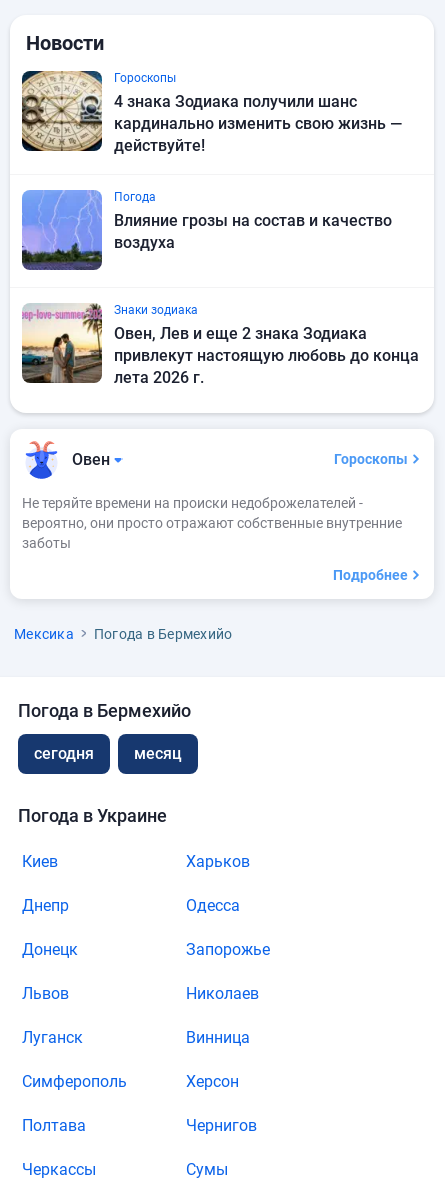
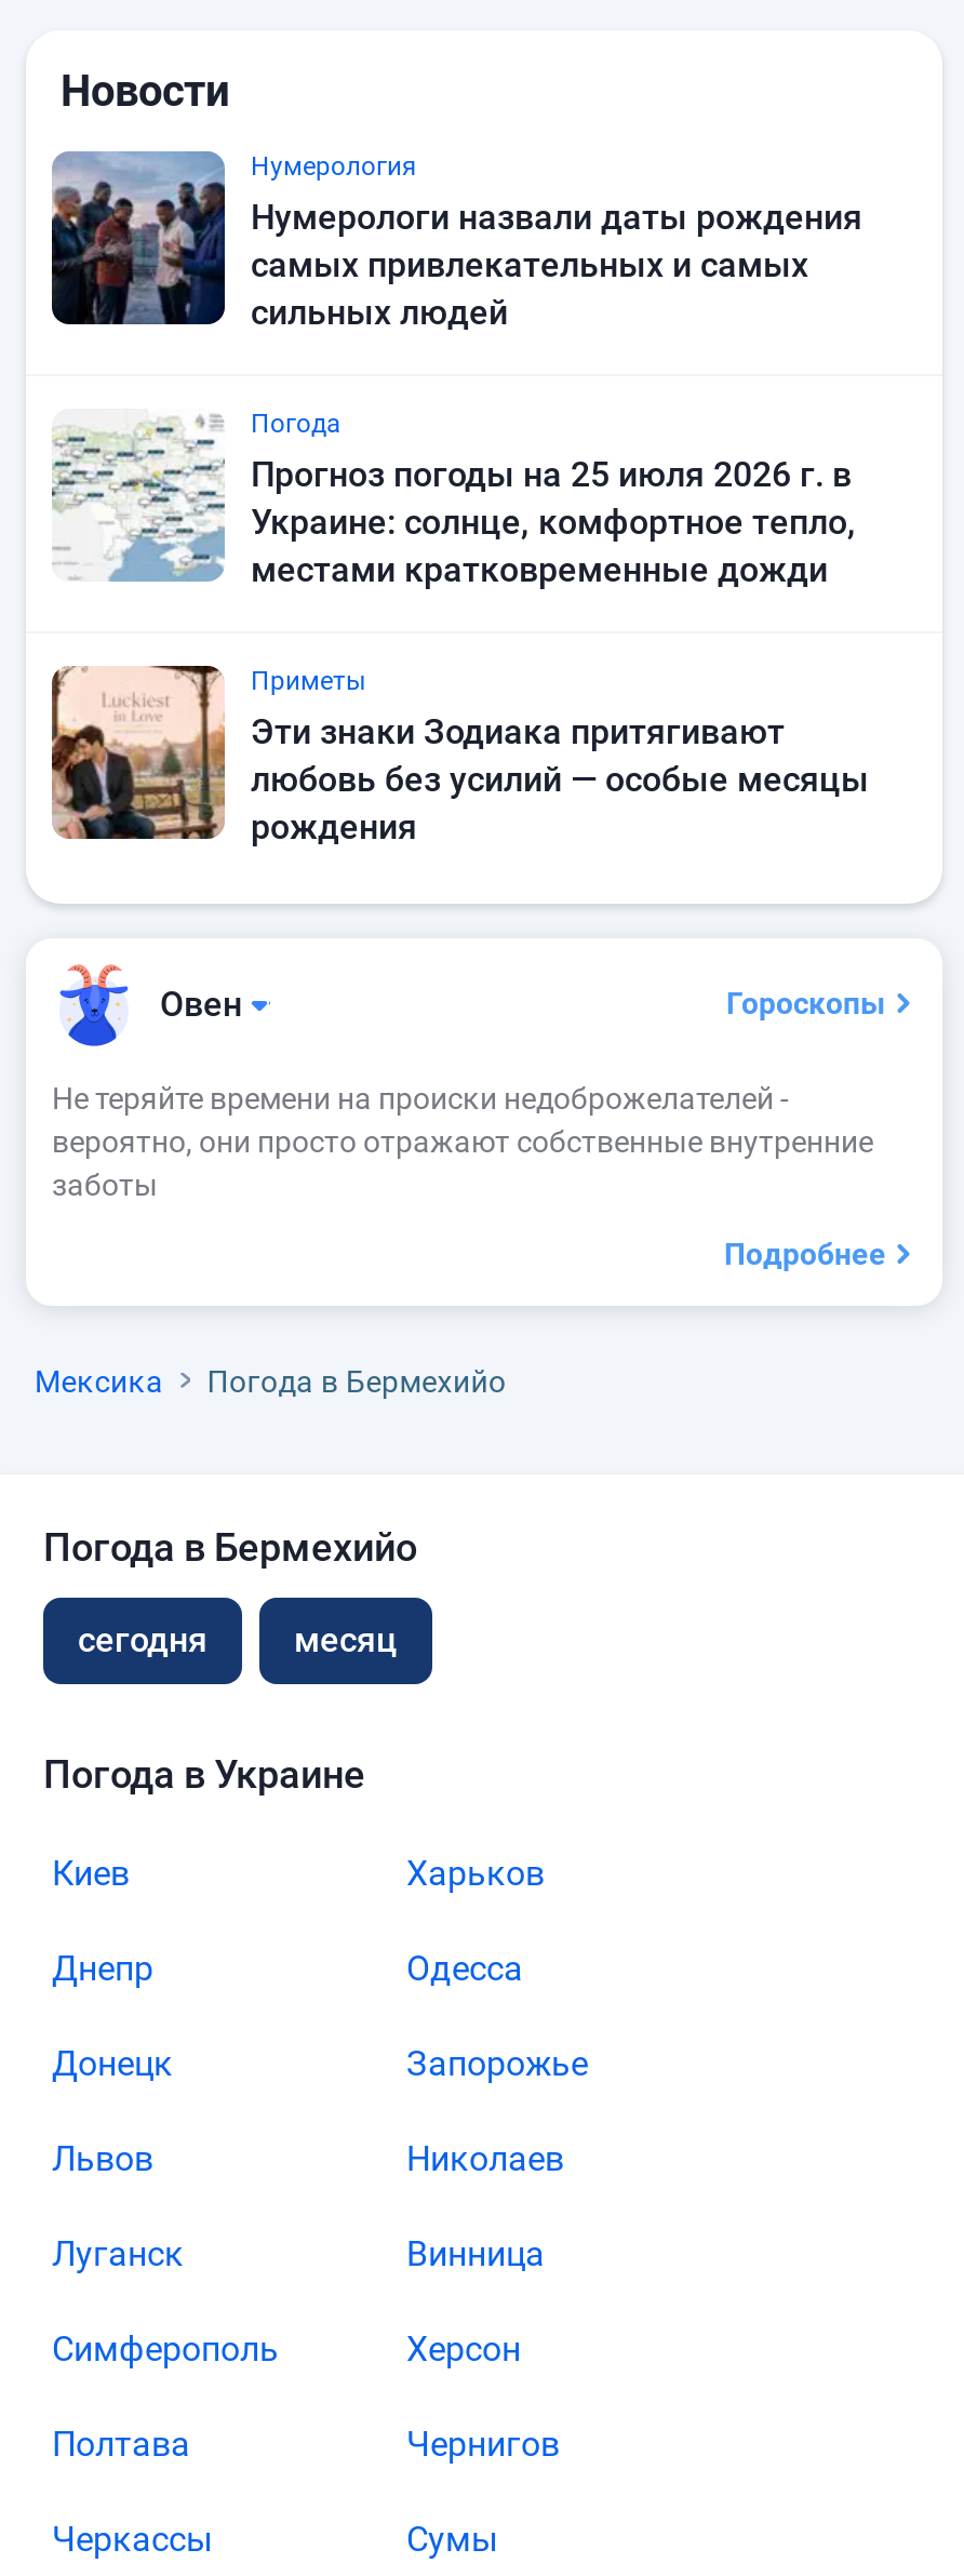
[21,70,402,155] [image] | Гороскопы | 4 знака Зодиака получили шанс | кардинально изменить свою жизнь — | действуйте! -> [50,149,862,333] [image] | Нумерология | Нумерологи назвали даты рождения | самых привлекательных и самых | сильных людей
[21,189,392,271] [image] | Влияние грозы на состав и качество | воздуха -> [50,409,856,590] [image] | Прогноз погоды на 25 июля 2026 г. в | Украине: солнце, комфортное тепло, | местами кратковременные дожди
[21,303,419,387] [image] | Знаки зодиака | Овен, Лев и еще 2 знака Зодиака | привлекут настоящую любовь до конца | лета 2026 г. -> [50,664,869,847] [image] | Приметы | Эти знаки Зодиака притягивают | любовь без усилий — особые месяцы | рождения

